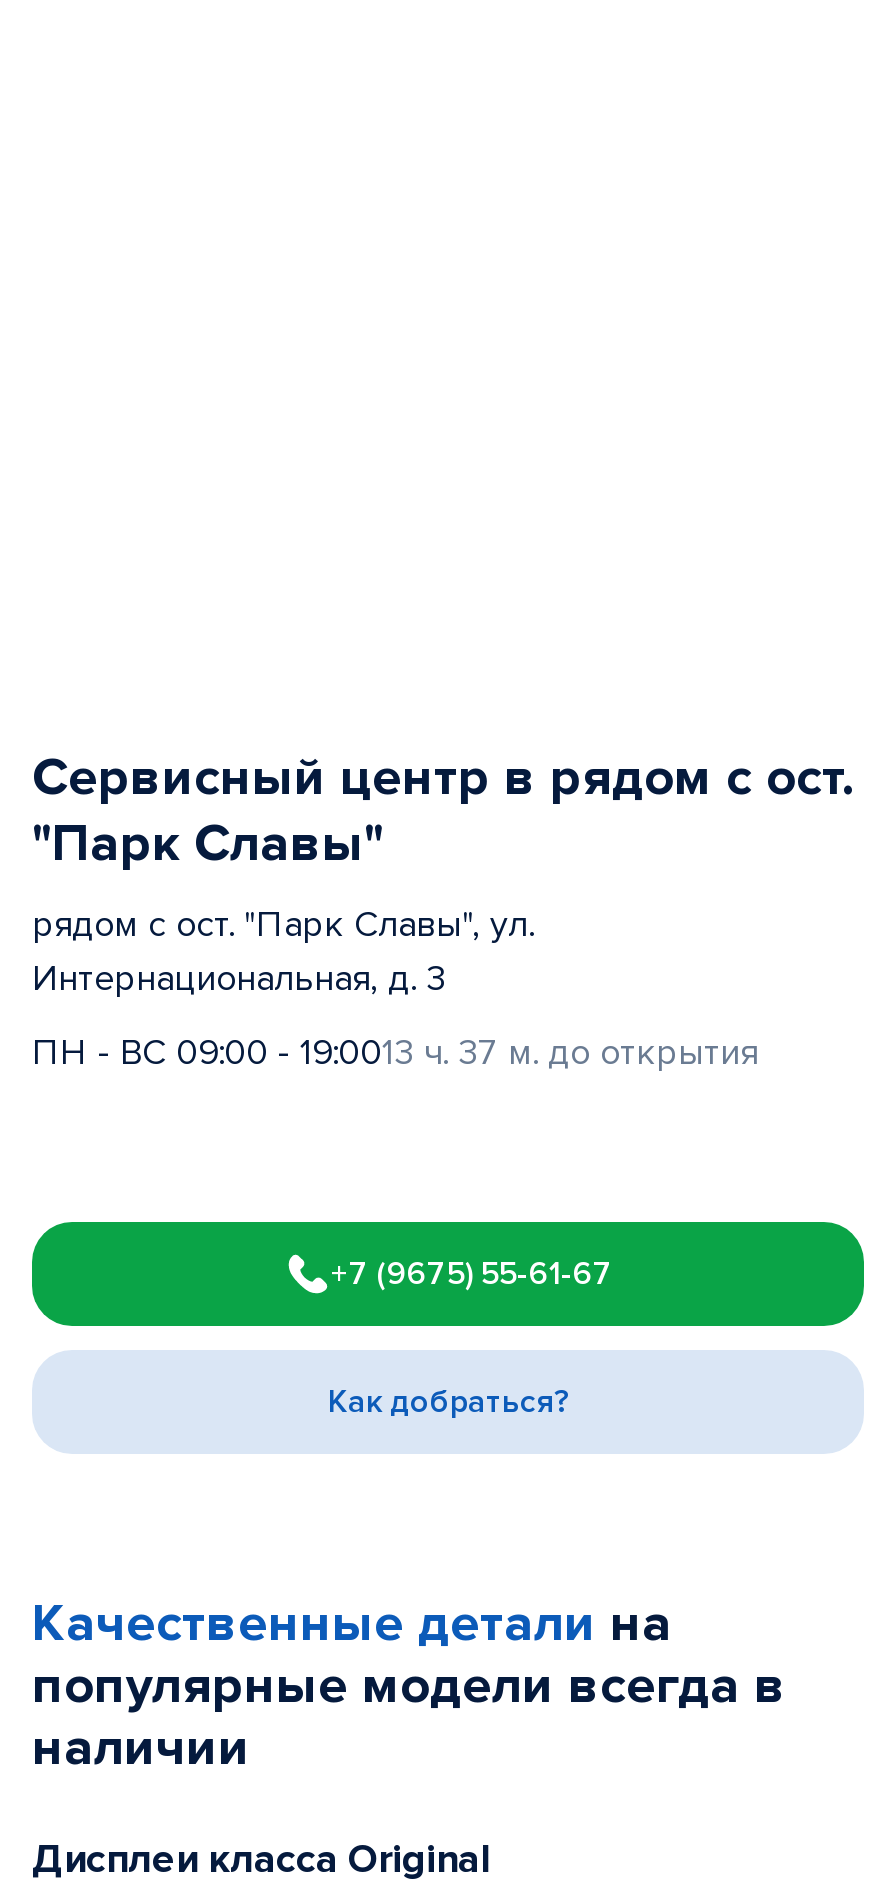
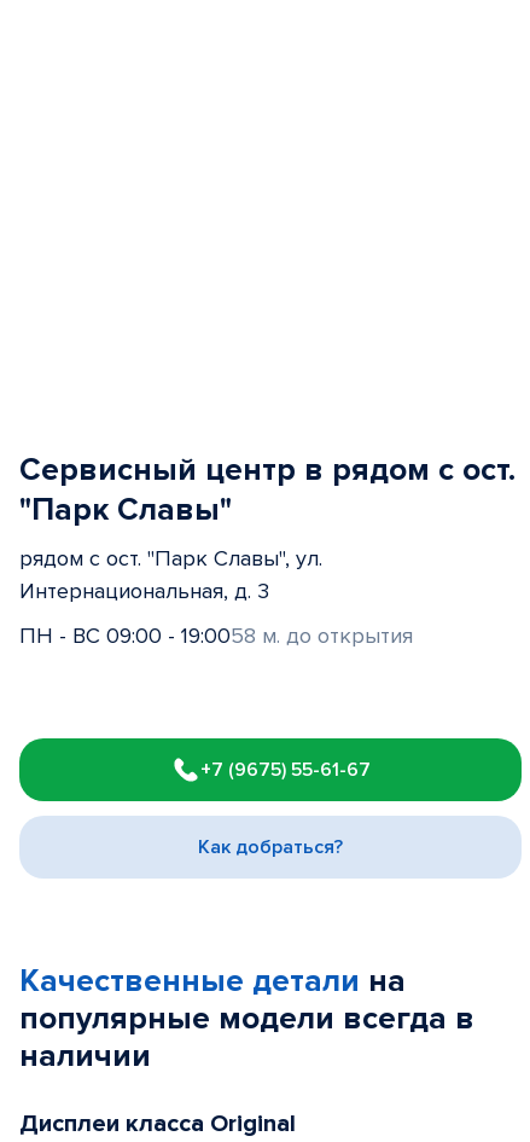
[32,1030,758,1074] ПН - ВС 09:00 - 19:0013 ч. 37 м. до открытия -> [19,622,413,649] ПН - ВС 09:00 - 19:0058 м. до открытия

